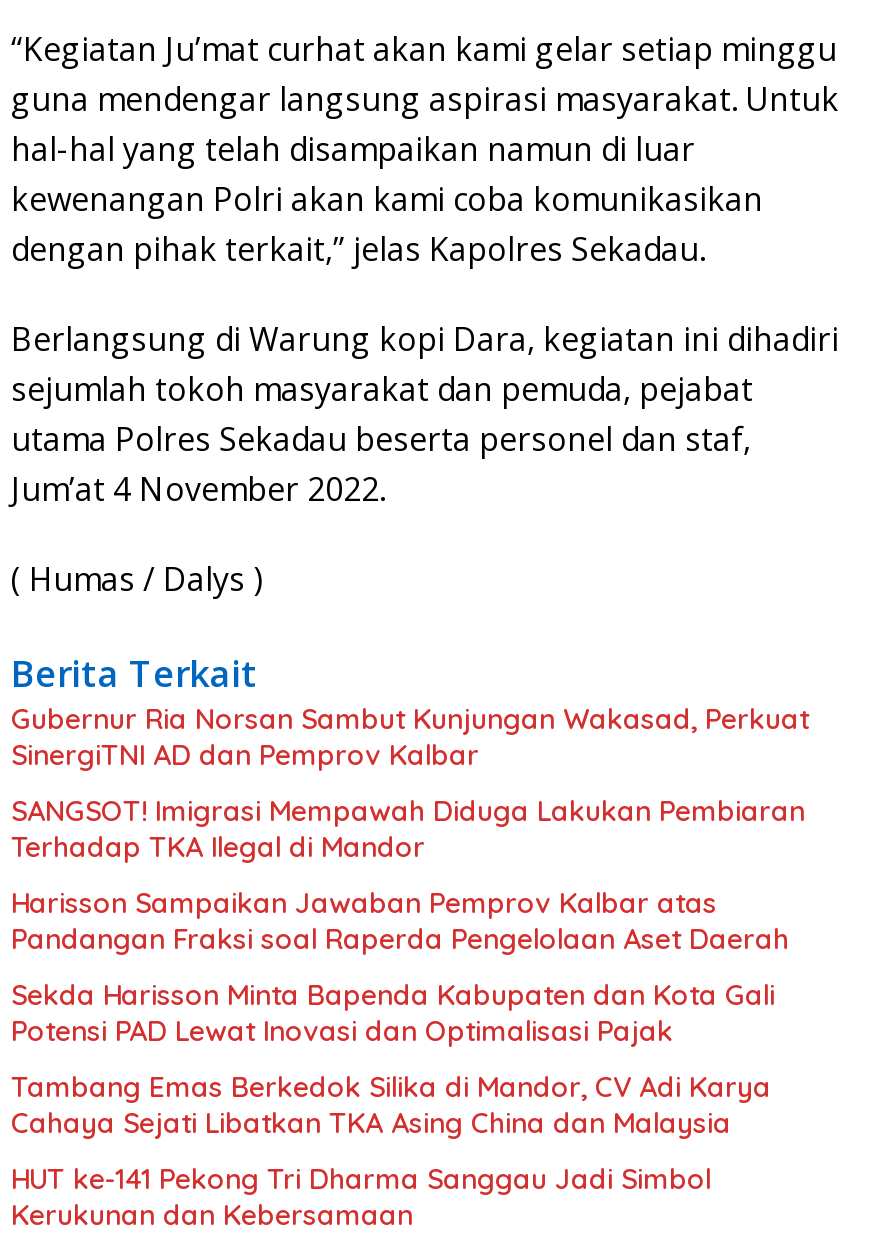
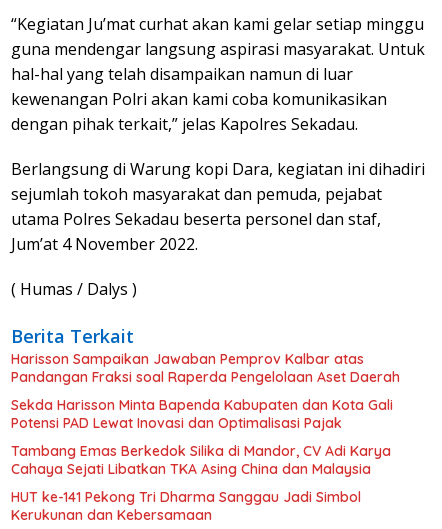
[11,701,809,865] Gubernur Ria Norsan Sambut Kunjungan Wakasad, Perkuat | SinergiTNI AD dan Pemprov Kalbar | SANGSOT! Imigrasi Mempawah Diduga Lakukan Pembiaran | Terhadap TKA Ilegal di Mandor -> none

